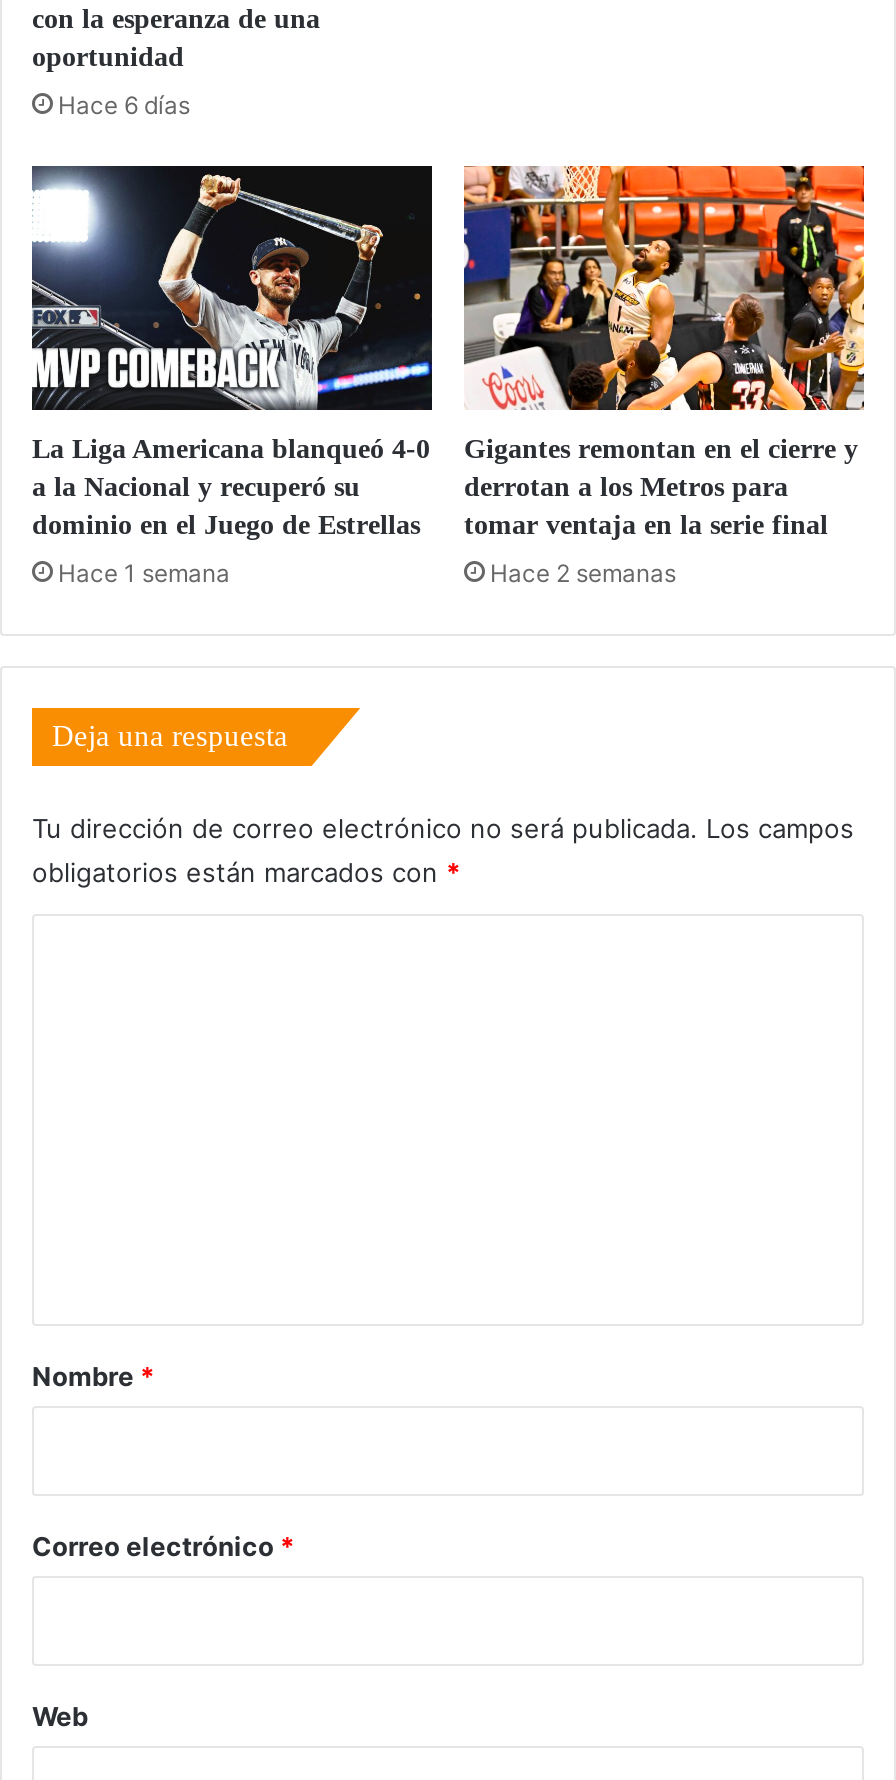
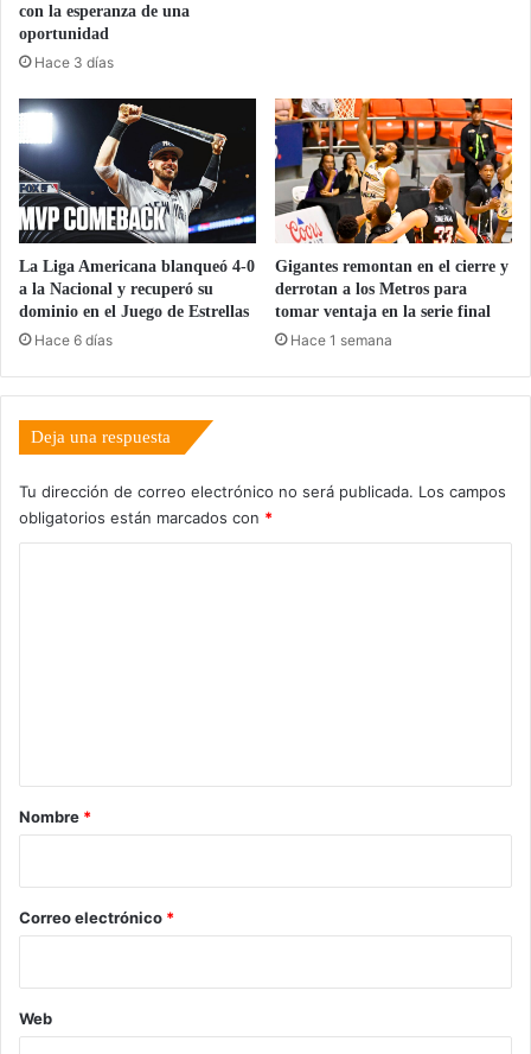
[58,91,190,121] Hace 6 días -> [34,54,114,72] Hace 3 días
[58,558,230,588] Hace 1 semana -> [34,331,113,349] Hace 6 días
[490,558,676,588] Hace 2 semanas -> [290,331,392,349] Hace 1 semana

